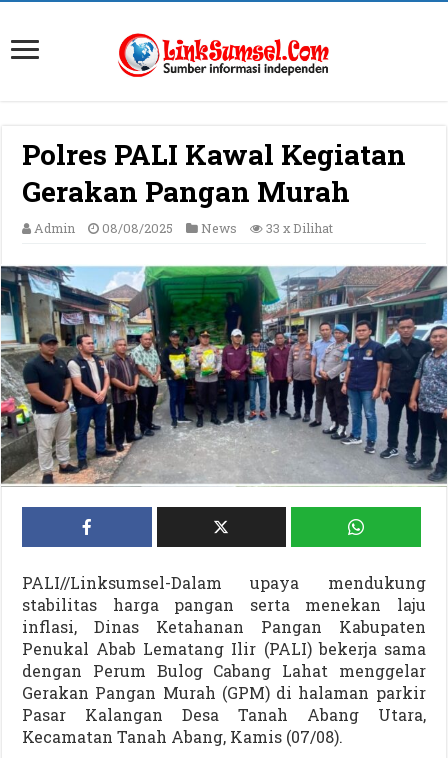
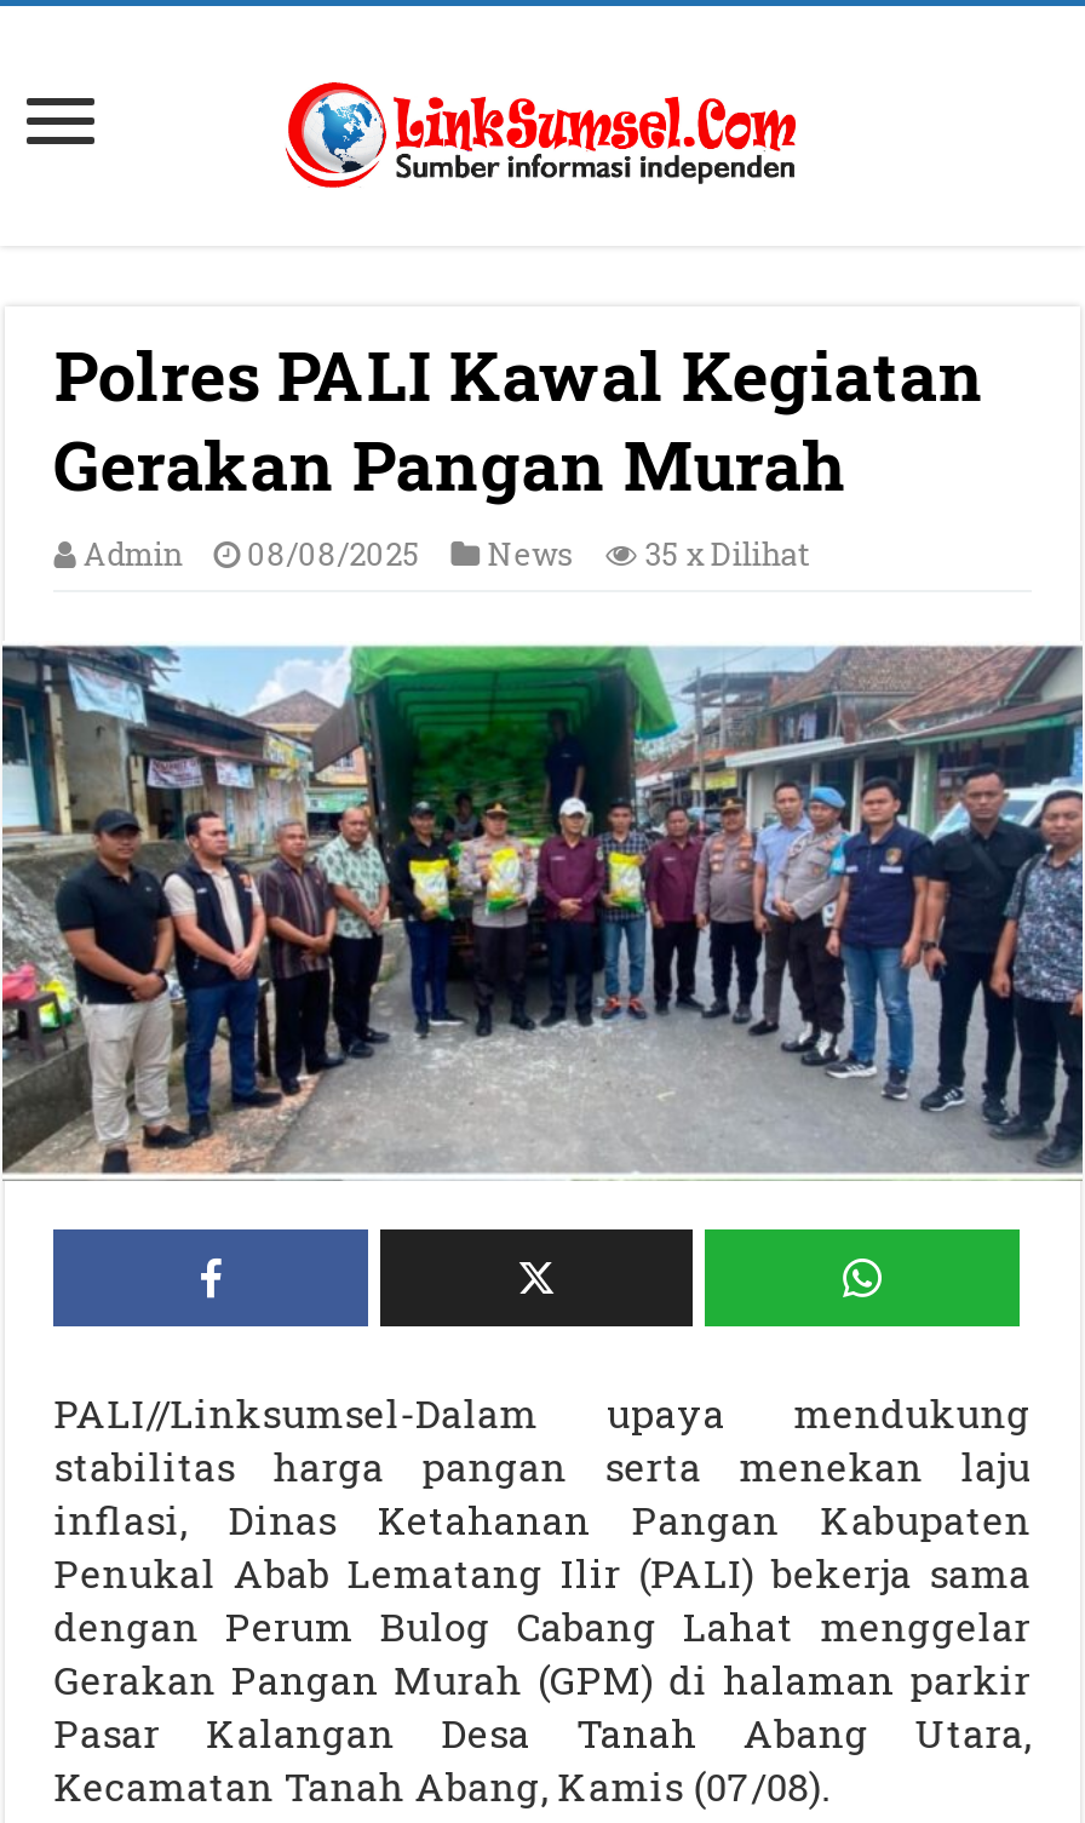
[34,220,333,236] Admin 08/08/2025 News 33 x Dilihat -> [83,534,807,573] Admin 08/08/2025 News 35 x Dilihat

